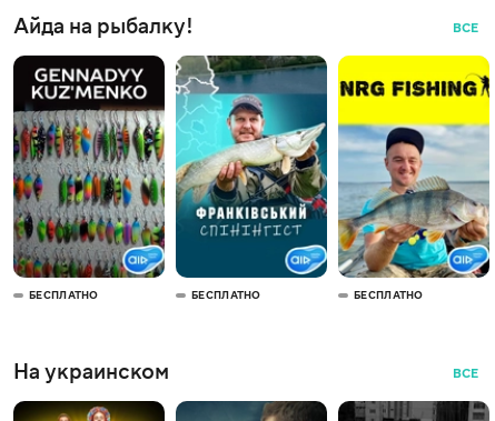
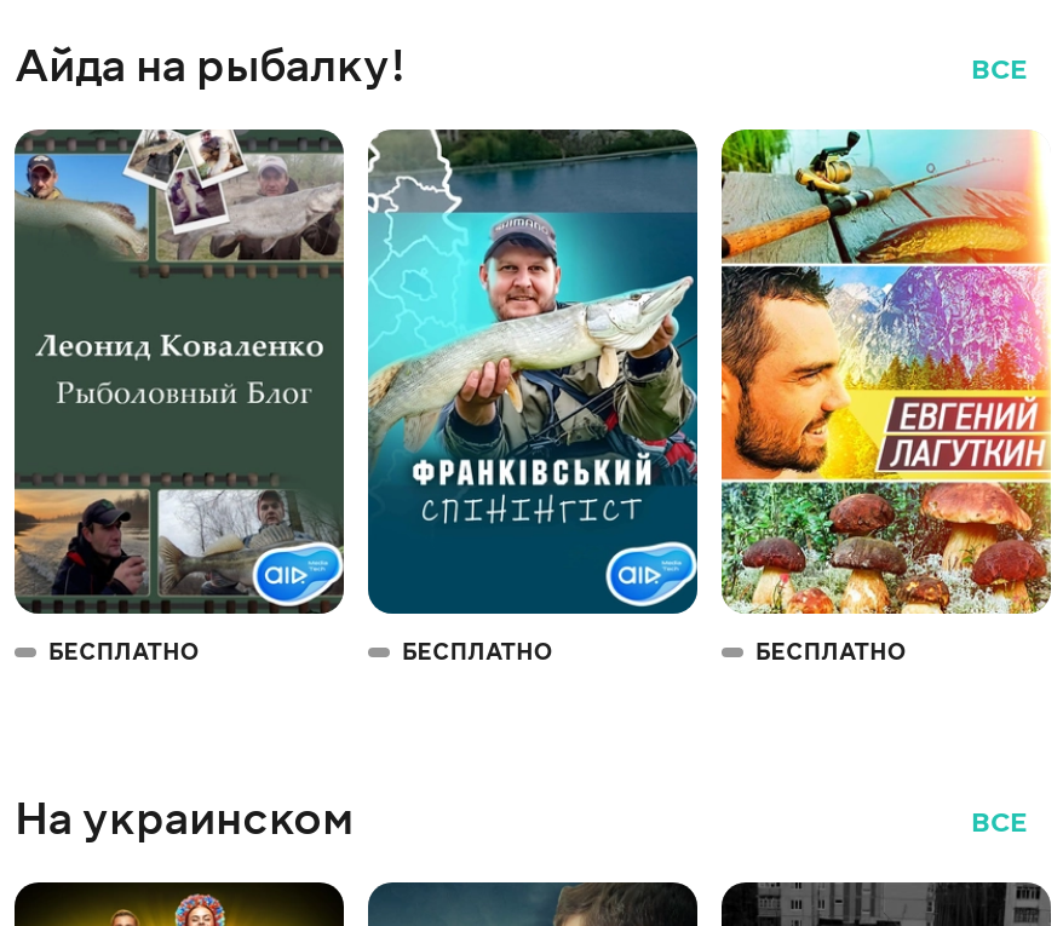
[12,54,166,278] [image] -> [12,127,346,614] [image]
[337,54,491,279] [image] -> [719,127,1053,616] [image]

